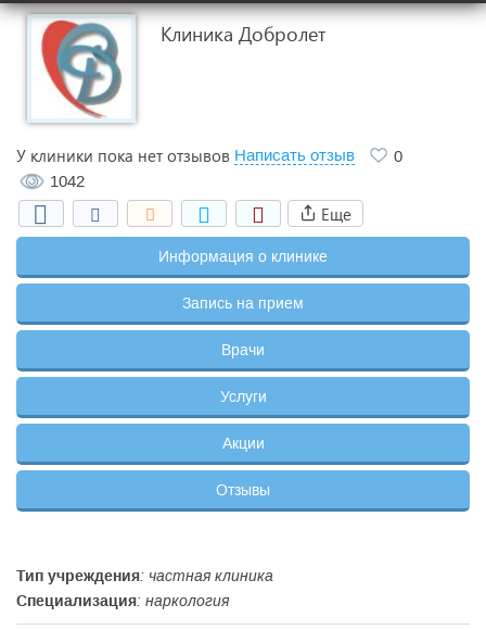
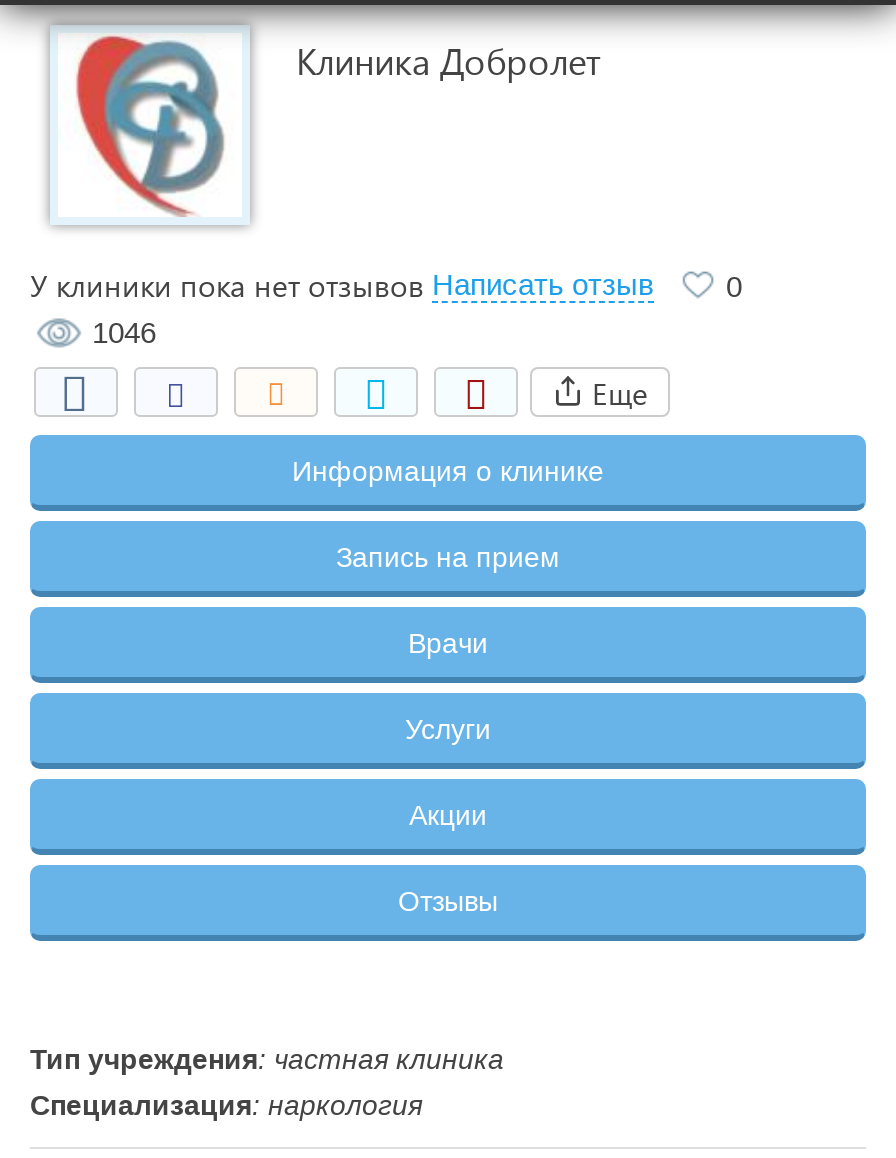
[50,172,85,190] 1042 -> [92,315,156,349] 1046

